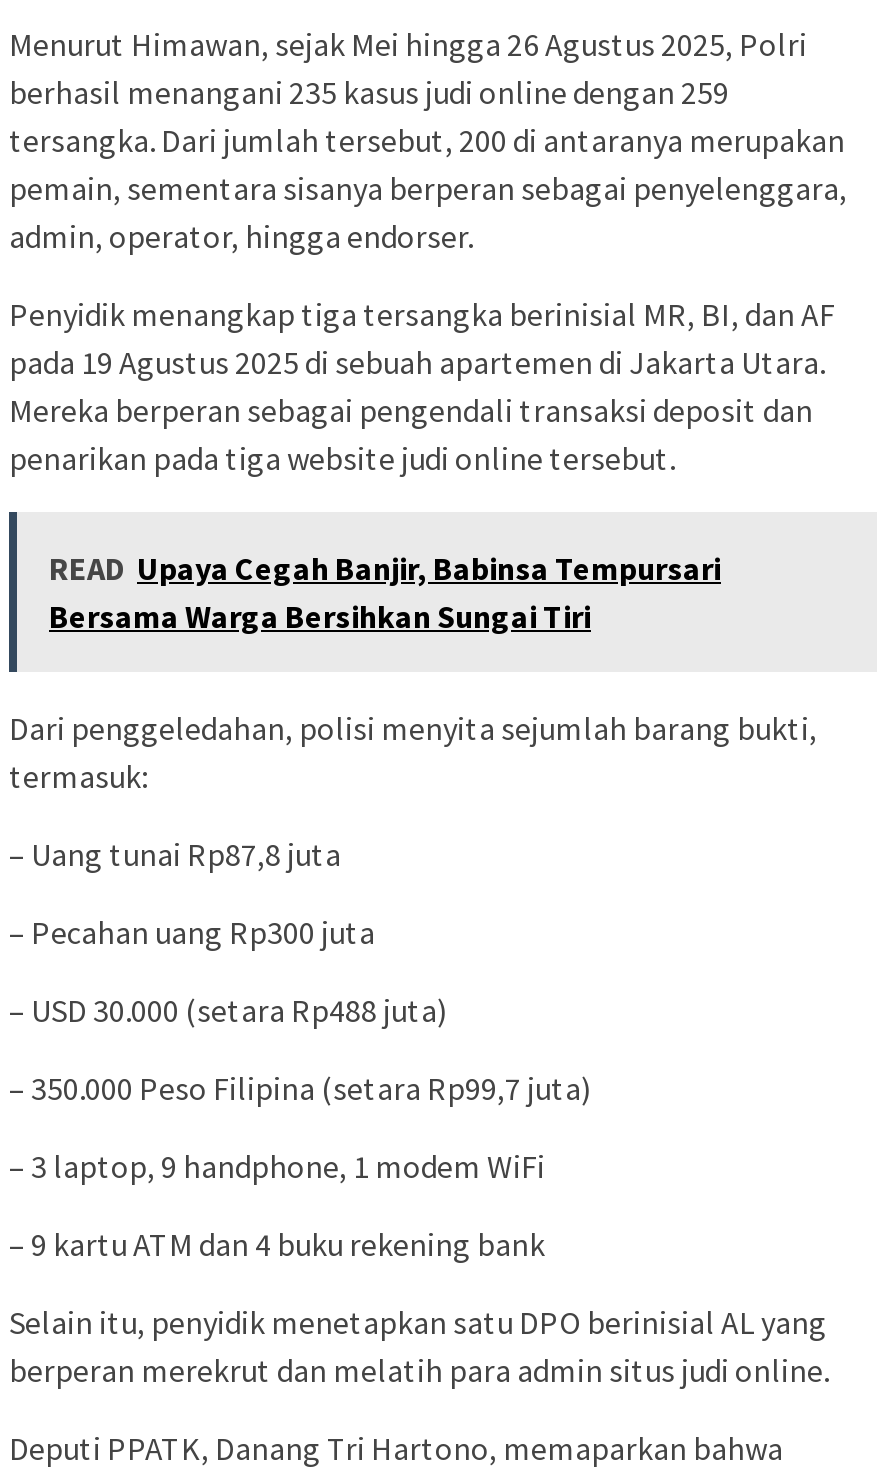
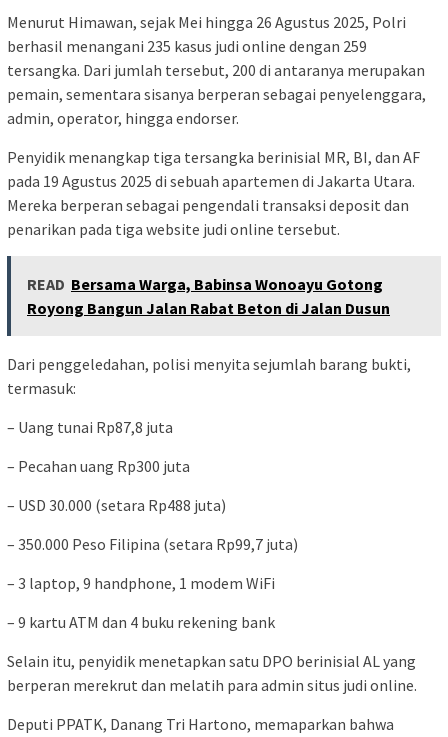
[49,548,721,636] READ Upaya Cegah Banjir, Babinsa Tempursari | Bersama Warga Bersihkan Sungai Tiri -> [27,274,390,318] READ Bersama Warga, Babinsa Wonoayu Gotong | Royong Bangun Jalan Rabat Beton di Jalan Dusun

